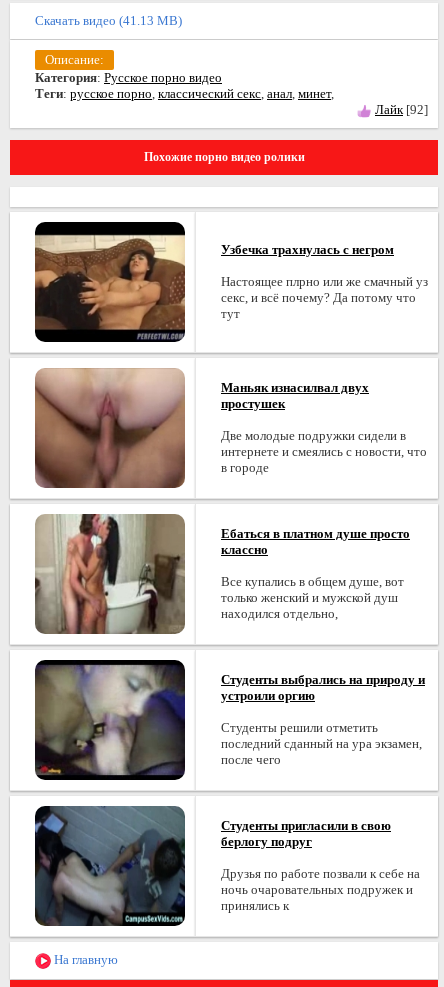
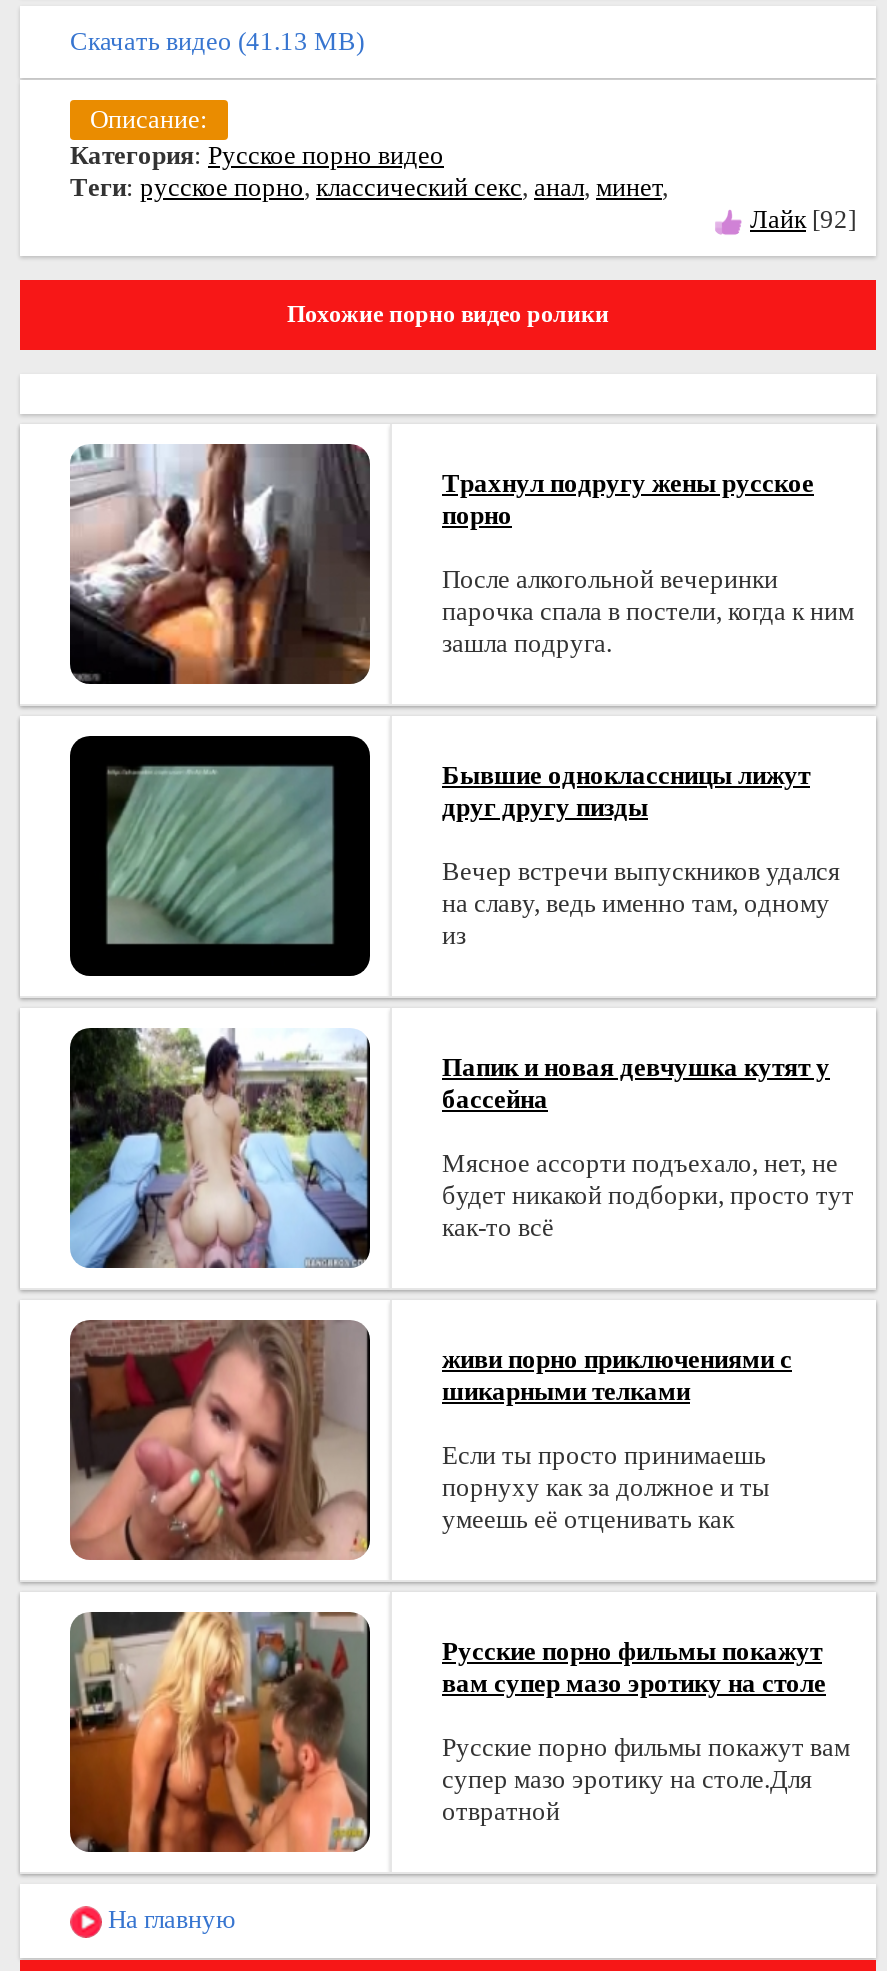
[34,221,394,343] [image] | Узбечка трахнулась с негром -> [70,442,814,686] [image] | Трахнул подругу жены русское | порно
[221,274,428,321] Настоящее плрно или же смачный уз | секс, и всё почему? Да потому что | тут -> [442,564,854,658] После алкогольной вечеринки | парочка спала в постели, когда к ним | зашла подруга.
[34,368,369,489] [image] | Маньяк изнасилвал двух | простушек -> [68,734,810,978] [image] | Бывшие одноклассницы лижут | друг другу пизды
[221,428,427,475] Две молодые подружки сидели в | интернете и смеялись с новости, что | в городе -> [442,856,840,950] Вечер встречи выпускников удался | на славу, ведь именно там, одному | из
[34,513,410,635] [image] | Ебаться в платном душе просто | классно -> [68,1028,830,1270] [image] | Папик и новая девчушка кутят у | бассейна
[221,574,404,621] Все купались в общем душе, вот | только женский и мужской душ | находился отдельно, -> [442,1148,854,1242] Мясное ассорти подъехало, нет, не | будет никакой подборки, просто тут | как-то всё
[34,659,425,781] [image] | Студенты выбрались на природу и | устроили оргию -> [68,1318,792,1562] [image] | живи порно приключениями с | шикарными телками
[221,720,422,767] Студенты решили отметить | последний сданный на ура экзамен, | после чего -> [442,1440,770,1534] Если ты просто принимаешь | порнуху как за должное и ты | умеешь её отценивать как
[34,805,391,927] [image] | Студенты пригласили в свою | берлогу подруг -> [68,1610,826,1854] [image] | Русские порно фильмы покажут | вам супер мазо эротику на столе
[221,866,420,913] Друзья по работе позвали к себе на | ночь очаровательных подружек и | принялись к -> [442,1732,850,1826] Русские порно фильмы покажут вам | супер мазо эротику на столе.Для | отвратной

